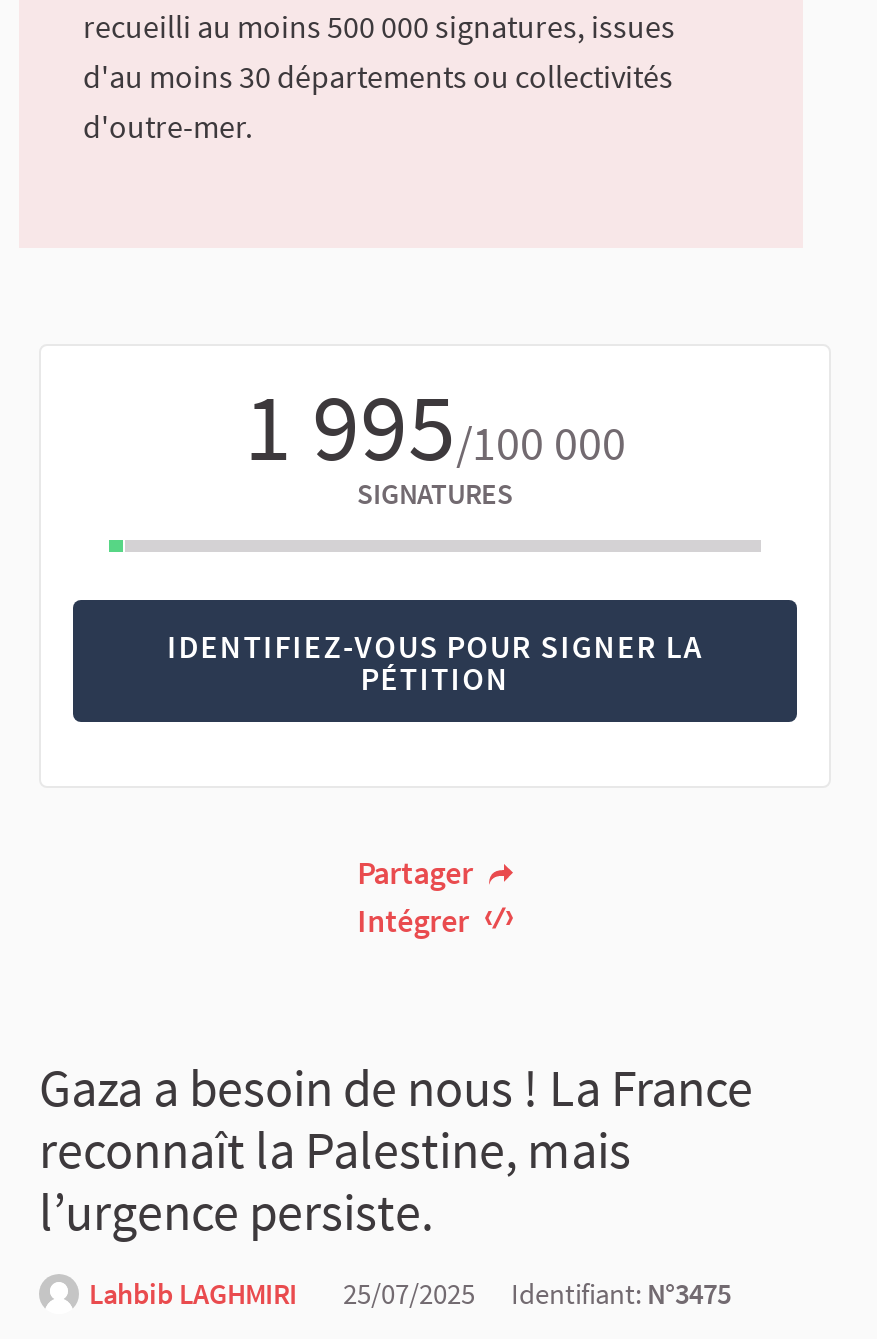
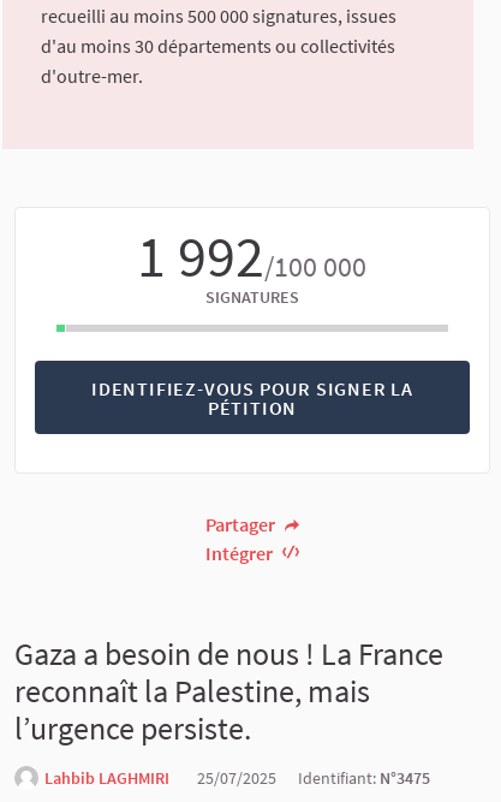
[244,366,626,486] 1 995/100 000 -> [138,220,367,292] 1 992/100 000

